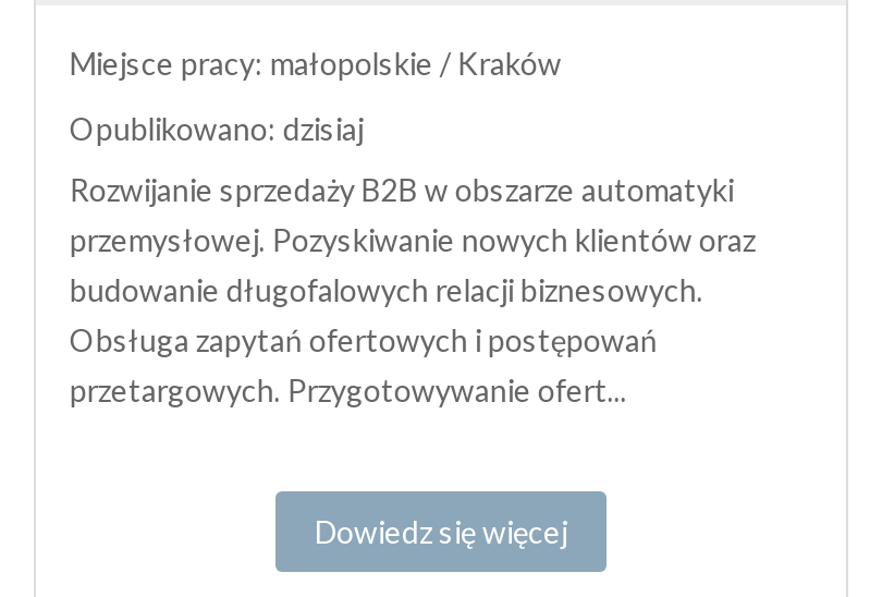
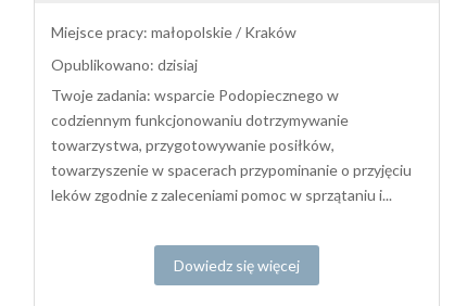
[69,172,755,409] Rozwijanie sprzedaży B2B w obszarze automatyki | przemysłowej. Pozyskiwanie nowych klientów oraz | budowanie długofalowych relacji biznesowych. | Obsługa zapytań ofertowych i postępowań | przetargowych. Przygotowywanie ofert... -> [51,86,412,204] Twoje zadania: wsparcie Podopiecznego w | codziennym funkcjonowaniu dotrzymywanie | towarzystwa, przygotowywanie posiłków, | towarzyszenie w spacerach przypominanie o przyjęciu | leków zgodnie z zaleceniami pomoc w sprzątaniu i...

